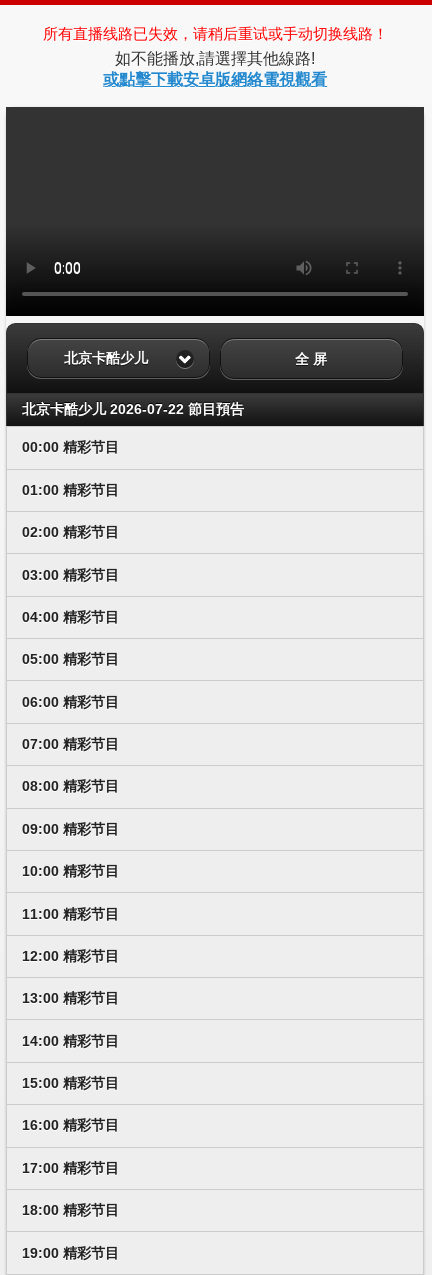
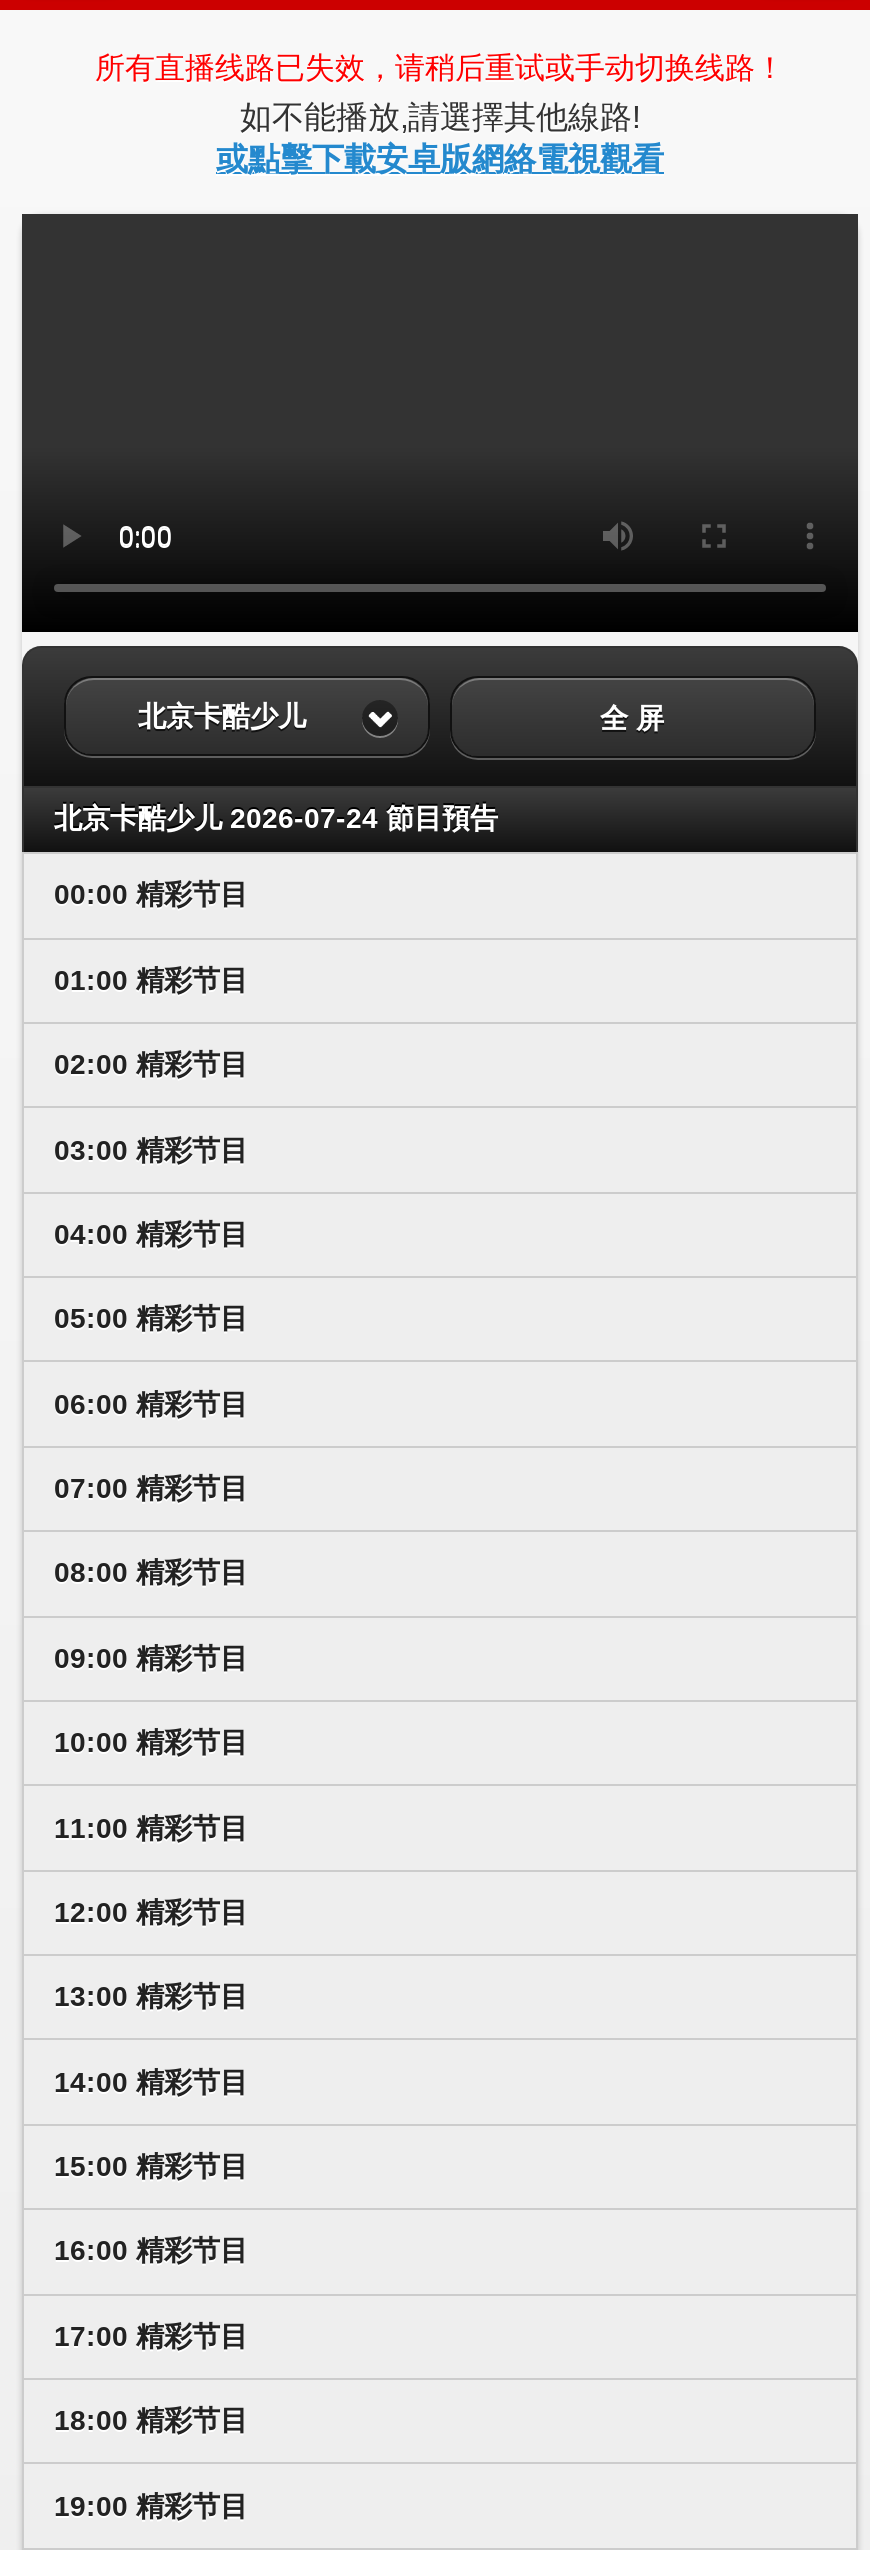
[22,401,244,417] 北京卡酷少儿 2026-07-22 節目預告 -> [54,802,498,834] 北京卡酷少儿 2026-07-24 節目預告

